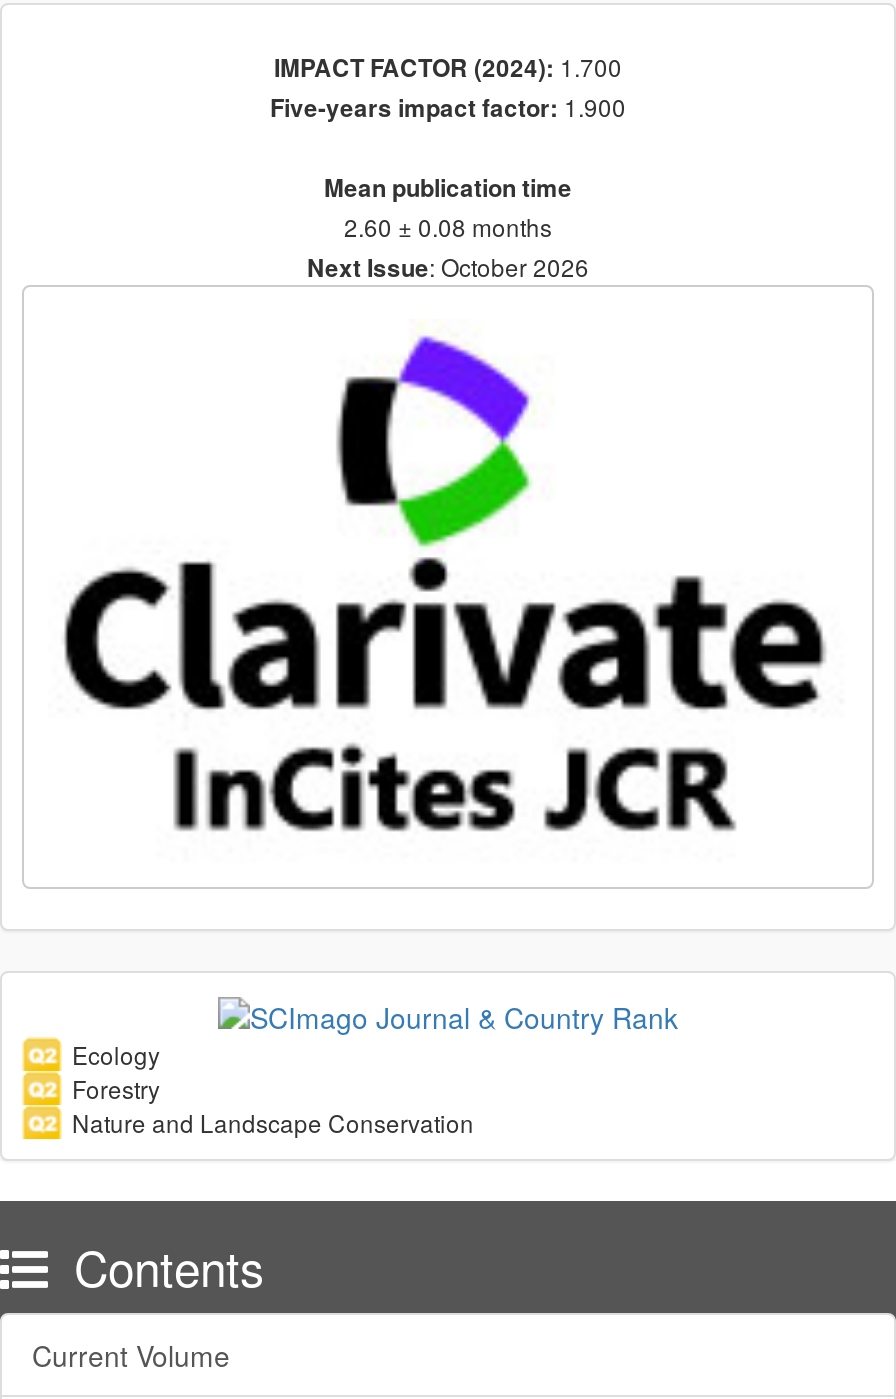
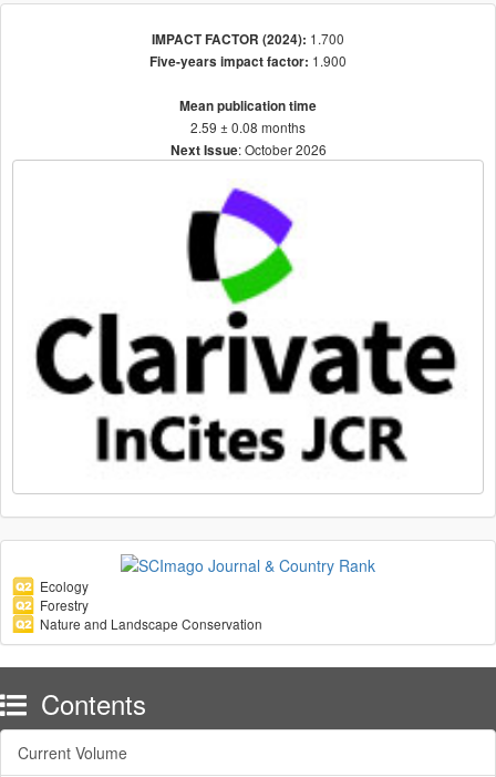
[344,209,552,243] 2.60 ± 0.08 months -> [190,117,306,136] 2.59 ± 0.08 months

